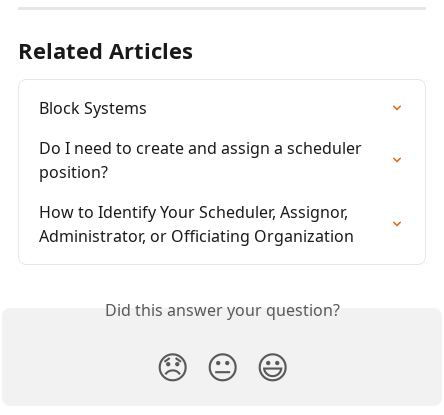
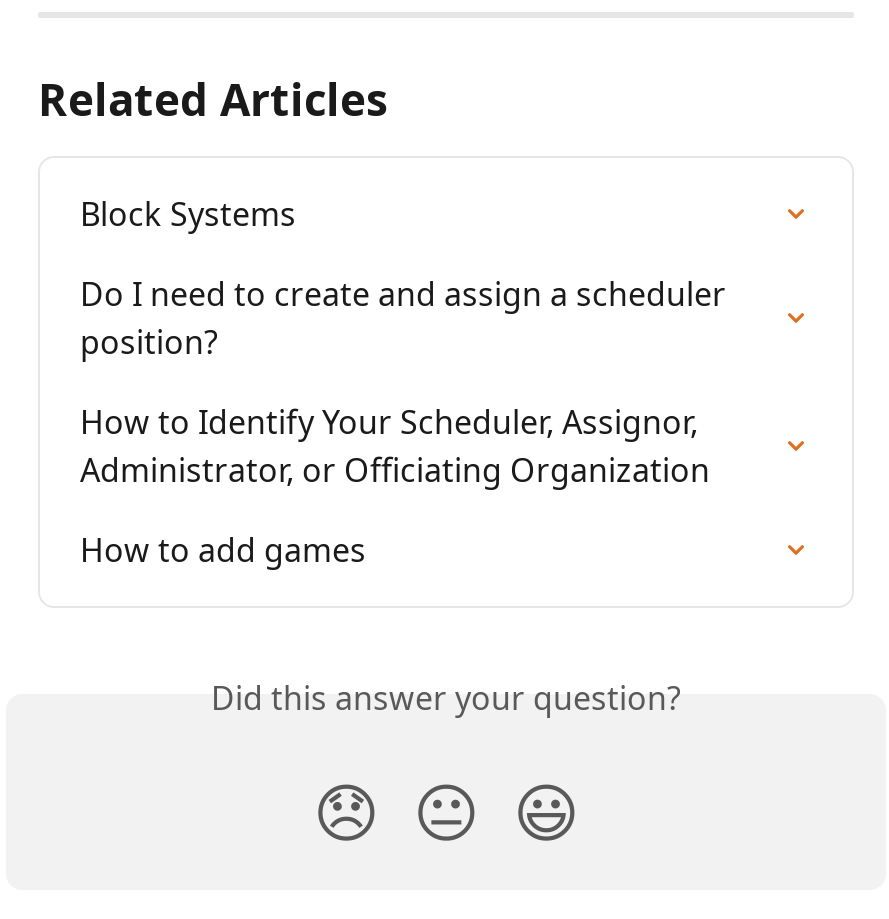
none -> [80,528,366,572] How to add games

